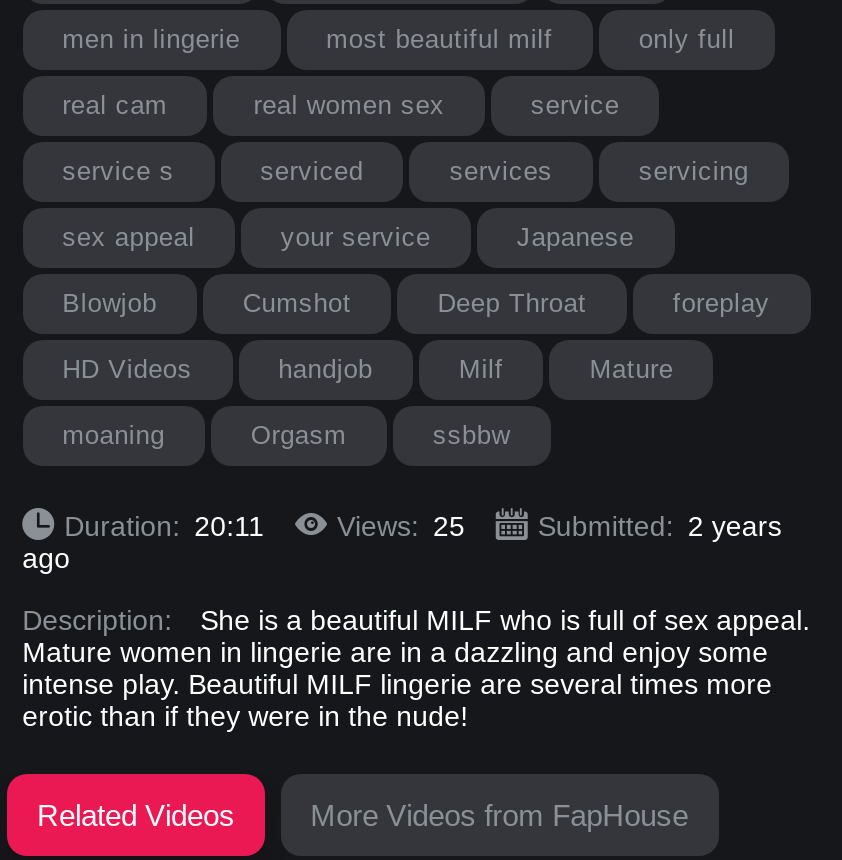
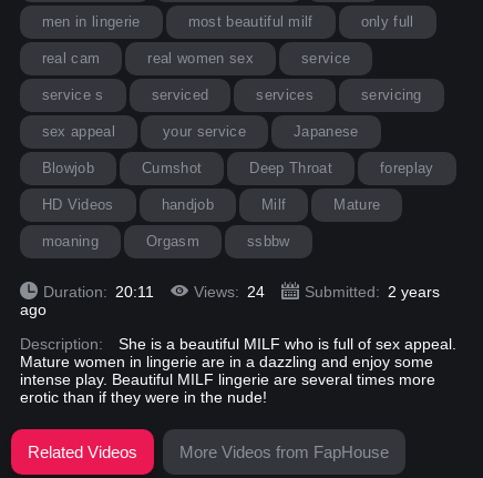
[337,510,465,542] Views: 25 -> [194,283,265,300] Views: 24

